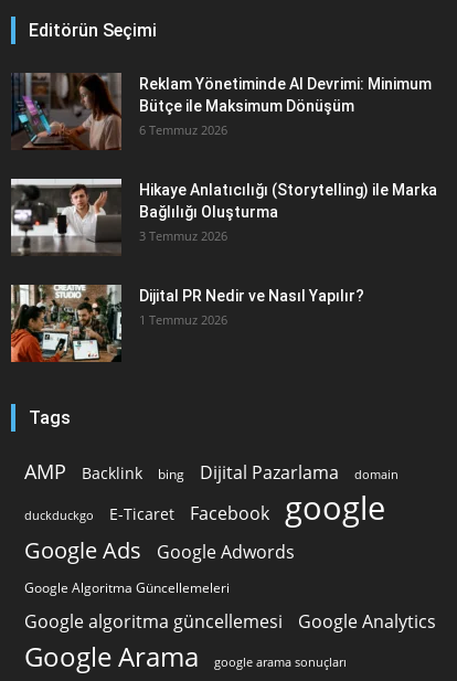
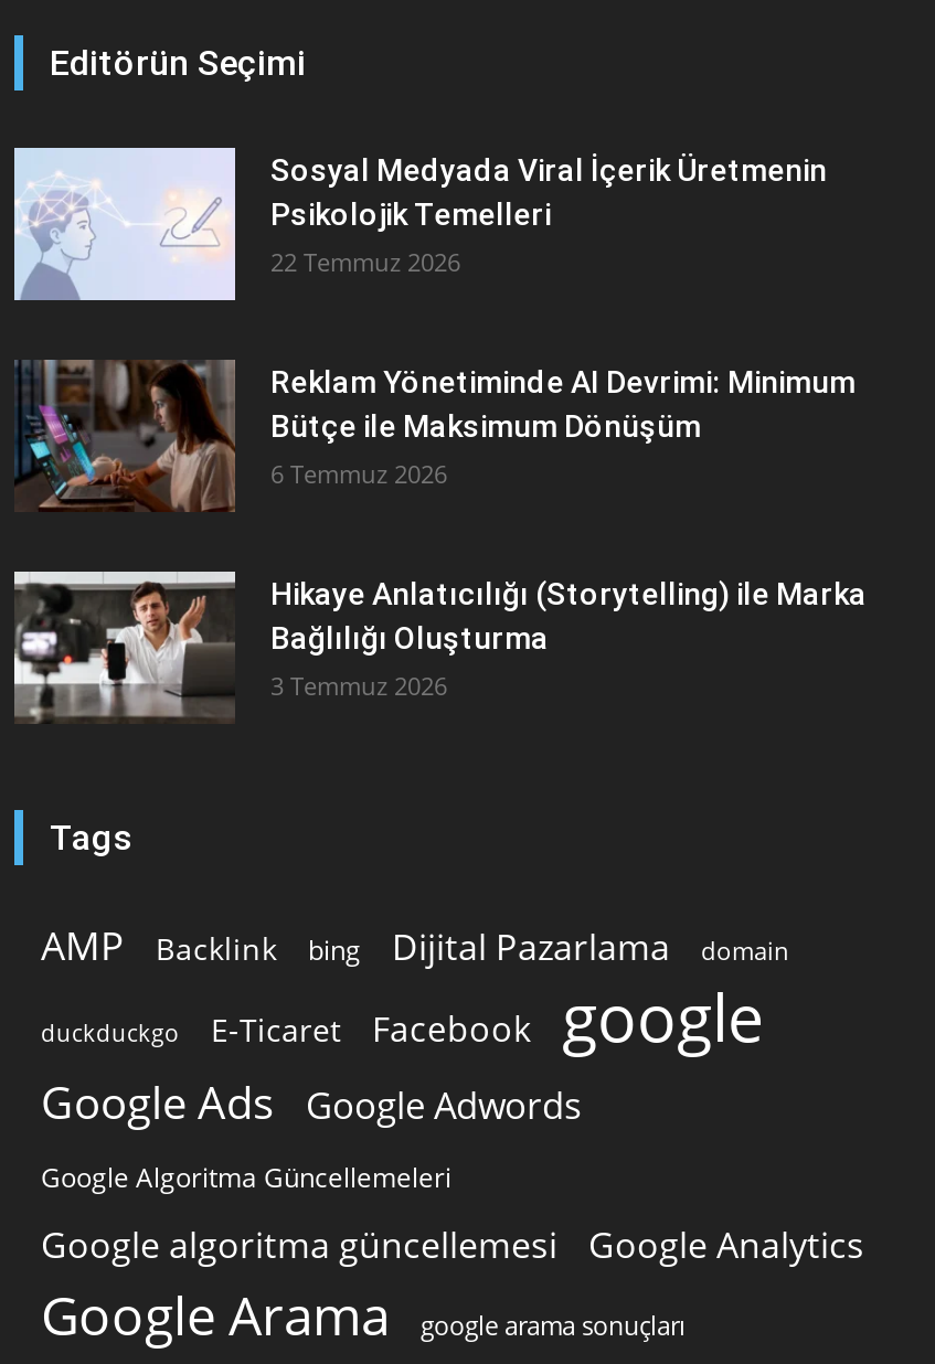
none -> [12,146,827,302] [image] | Sosyal Medyada Viral İçerik Üretmenin | Psikolojik Temelleri | 22 Temmuz 2026
moved [10,71,437,244] -> [12,355,867,703]: [image] | Reklam Yönetiminde AI Devrimi: Minimum | Bütçe ile Maksimum Dönüşüm | 6 Temmuz 2026 | Hikaye Anlatıcılığı (Storytelling) ile Marka | Bağlılığı Oluşturma | 3 Temmuz 2026
[10,284,364,363] [image] | Dijital PR Nedir ve Nasıl Yapılır? | 1 Temmuz 2026 -> none

